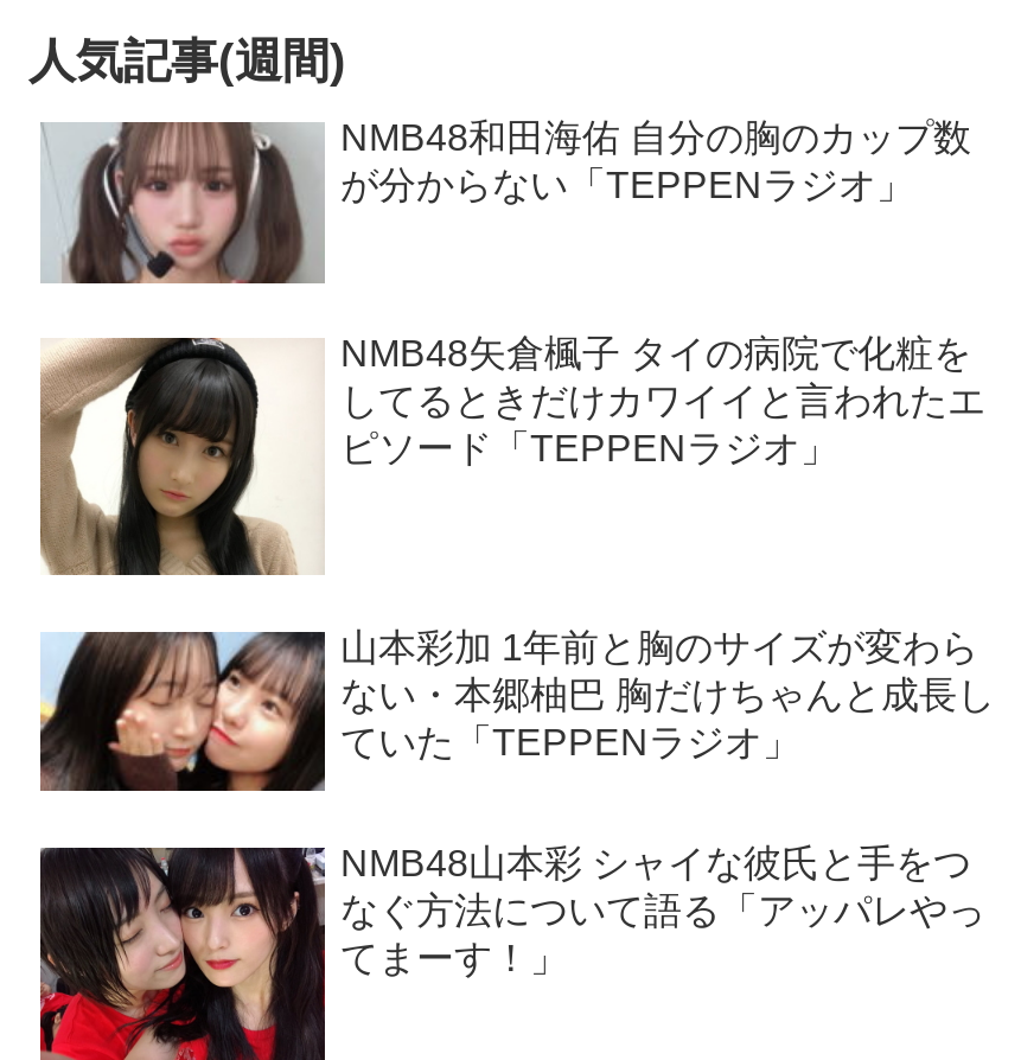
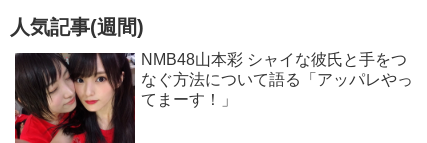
[40,119,971,287] [image] | NMB48和田海佑 自分の胸のカップ数 | が分からない「TEPPENラジオ」 -> none
[40,334,985,579] [image] | NMB48矢倉楓子 タイの病院で化粧を | してるときだけカワイイと言われたエ | ピソード「TEPPENラジオ」 -> none
[38,627,995,813] [image] | 山本彩加 1年前と胸のサイズが変わら | ない・本郷柚巴 胸だけちゃんと成長し | ていた「TEPPENラジオ」 -> none

